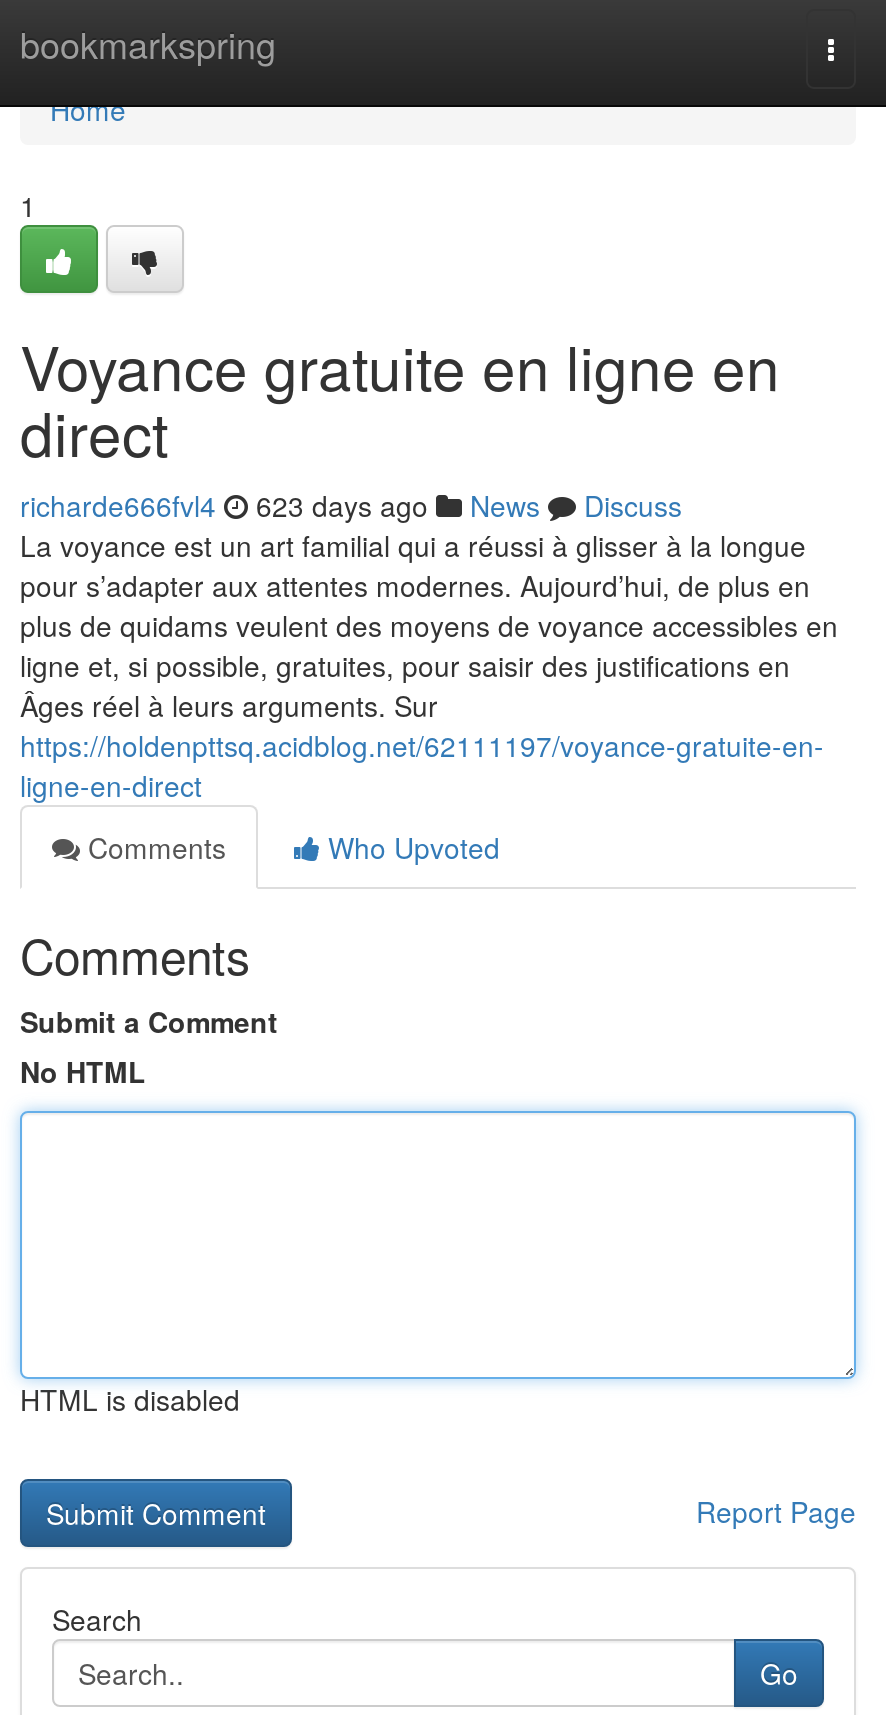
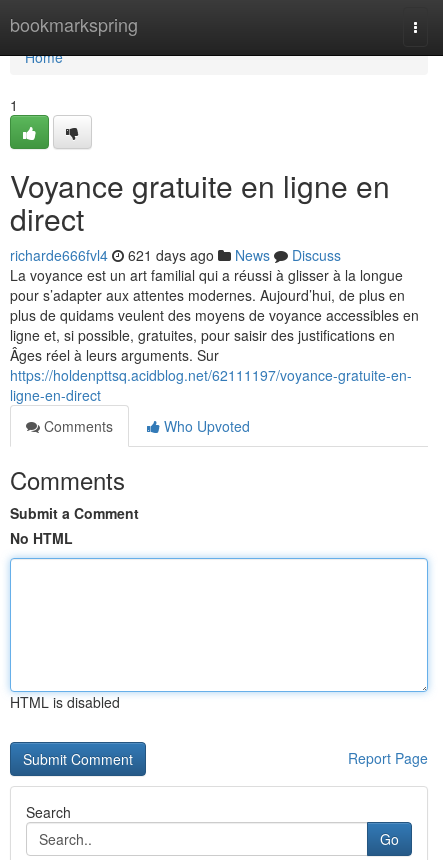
[20,485,682,525] richarde666fvl4 623 days ago News Discuss -> [10,245,341,265] richarde666fvl4 621 days ago News Discuss

